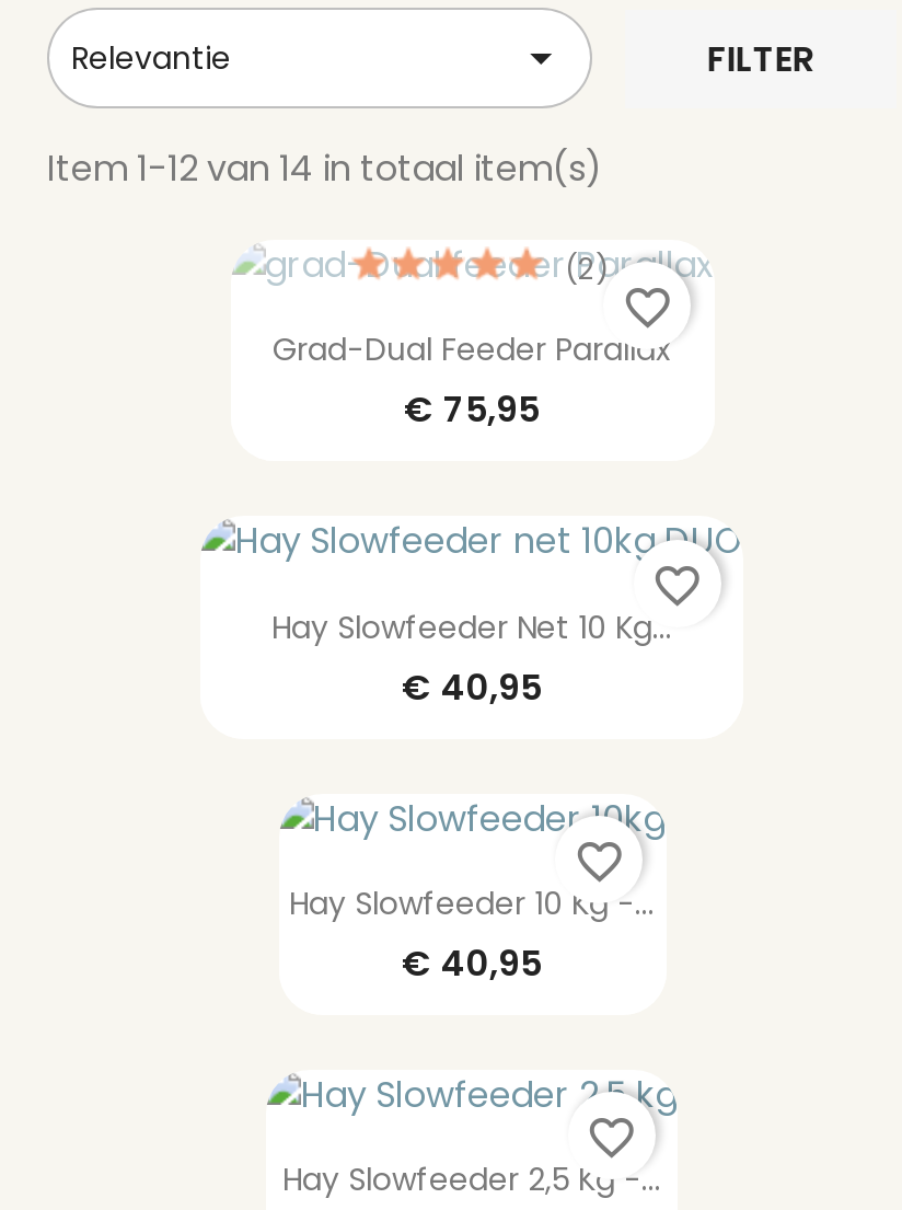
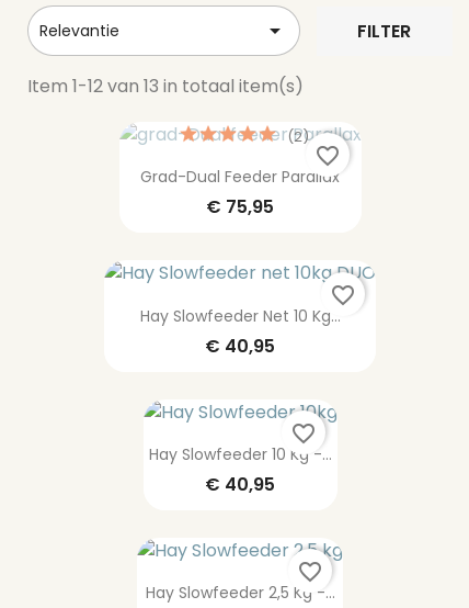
[47,143,603,194] Item 1-12 van 14 in totaal item(s) -> [27,74,304,99] Item 1-12 van 13 in totaal item(s)

